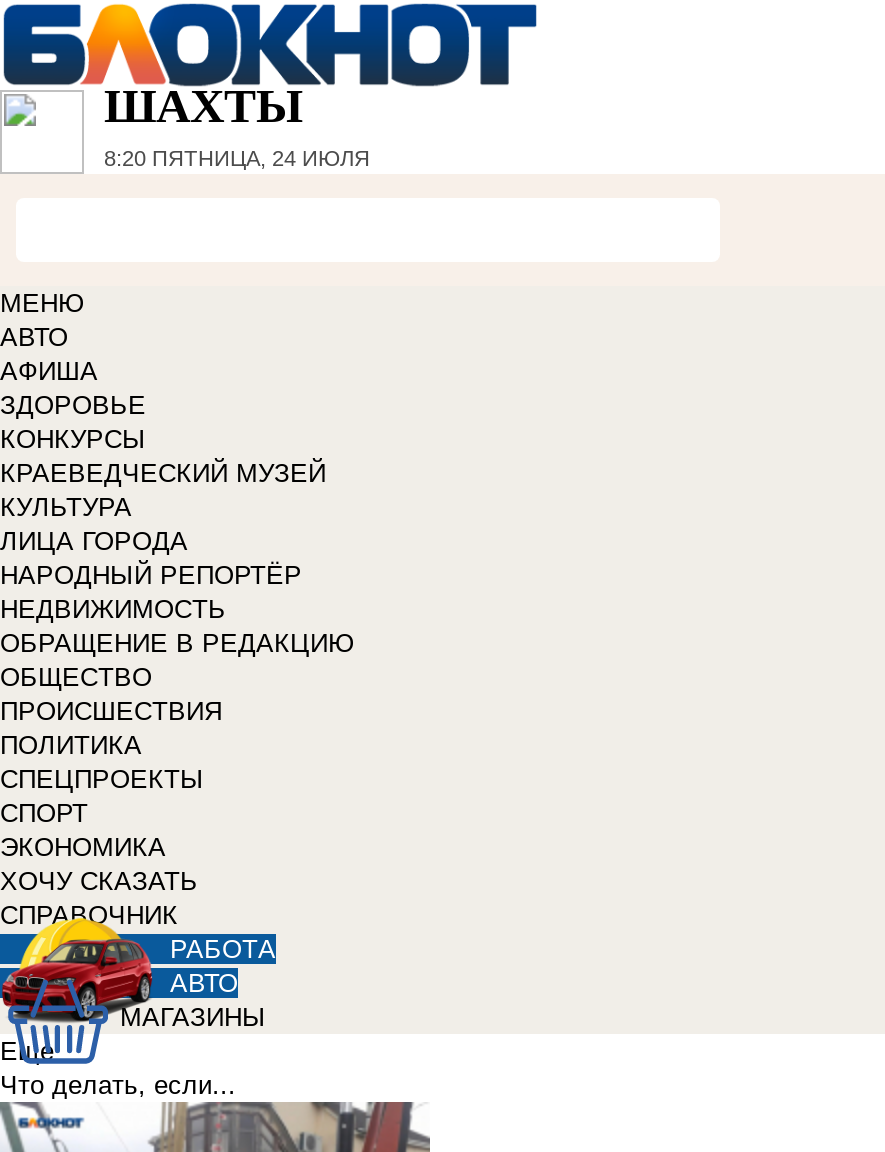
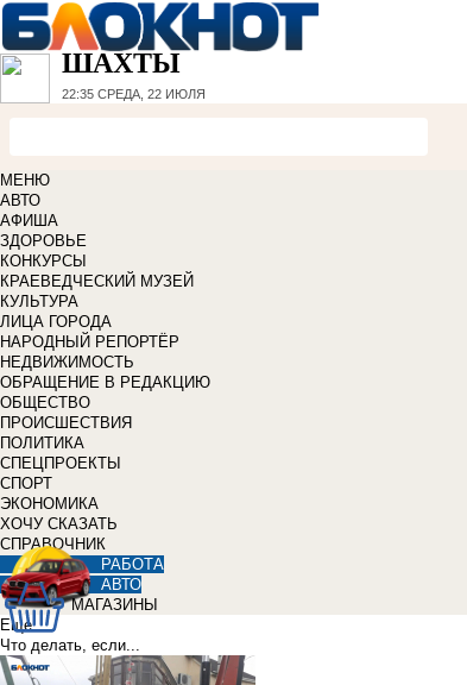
[104,147,370,171] 8:20 ПЯТНИЦА, 24 ИЮЛЯ -> [62,87,206,102] 22:35 СРЕДА, 22 ИЮЛЯ

